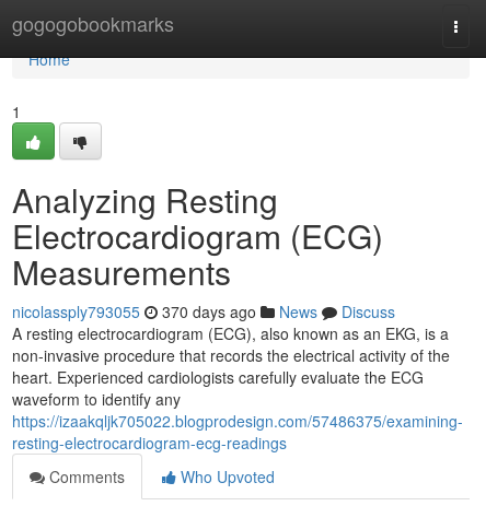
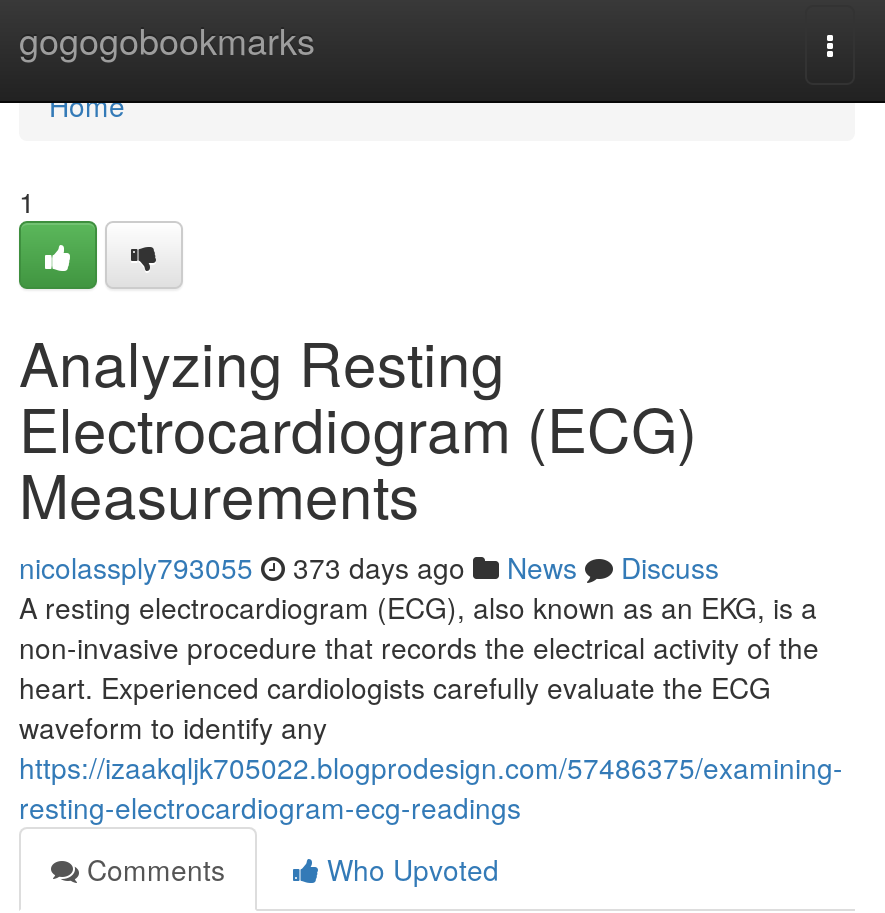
[12,301,395,322] nicolassply793055 370 days ago News Discuss -> [19,547,719,587] nicolassply793055 373 days ago News Discuss

